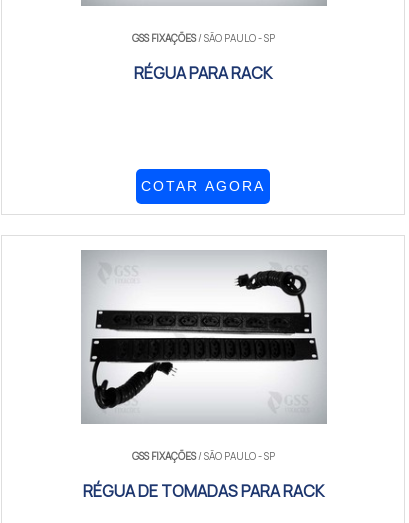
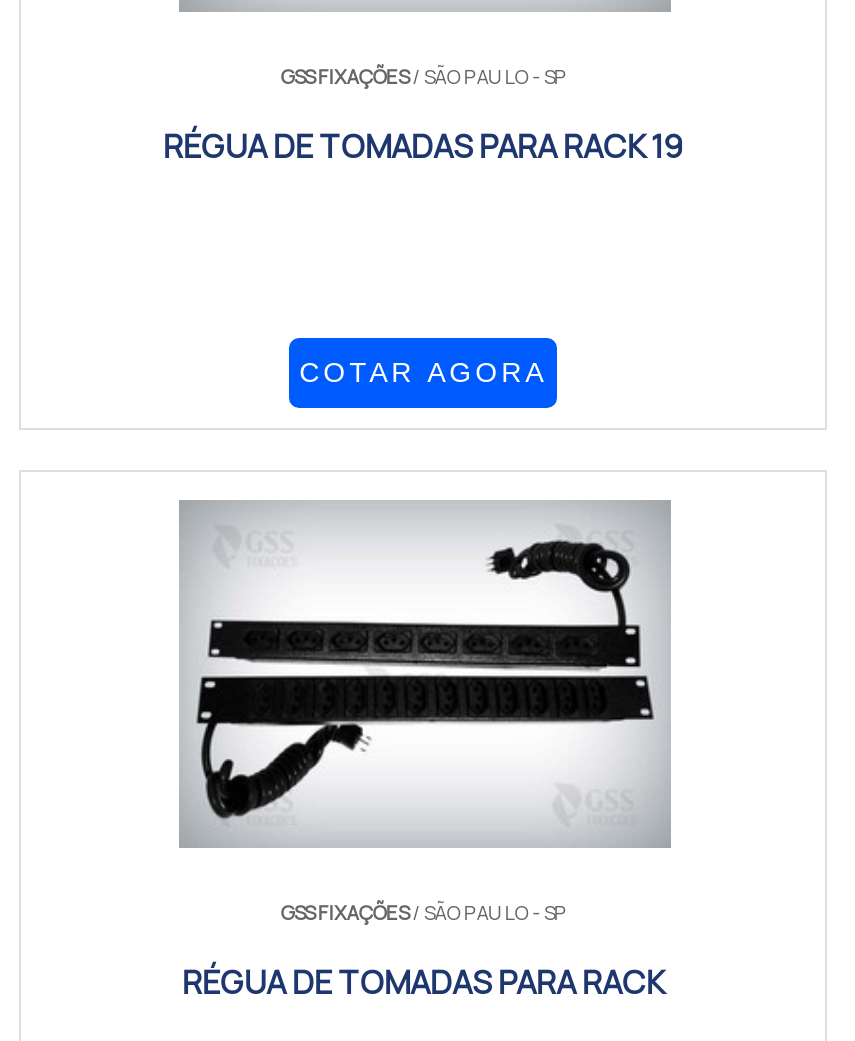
[134,62,272,84] RÉGUA PARA RACK -> [163,124,683,168] RÉGUA DE TOMADAS PARA RACK 19

